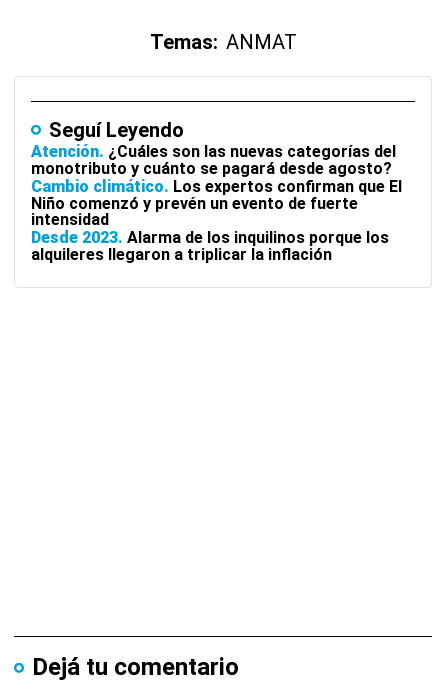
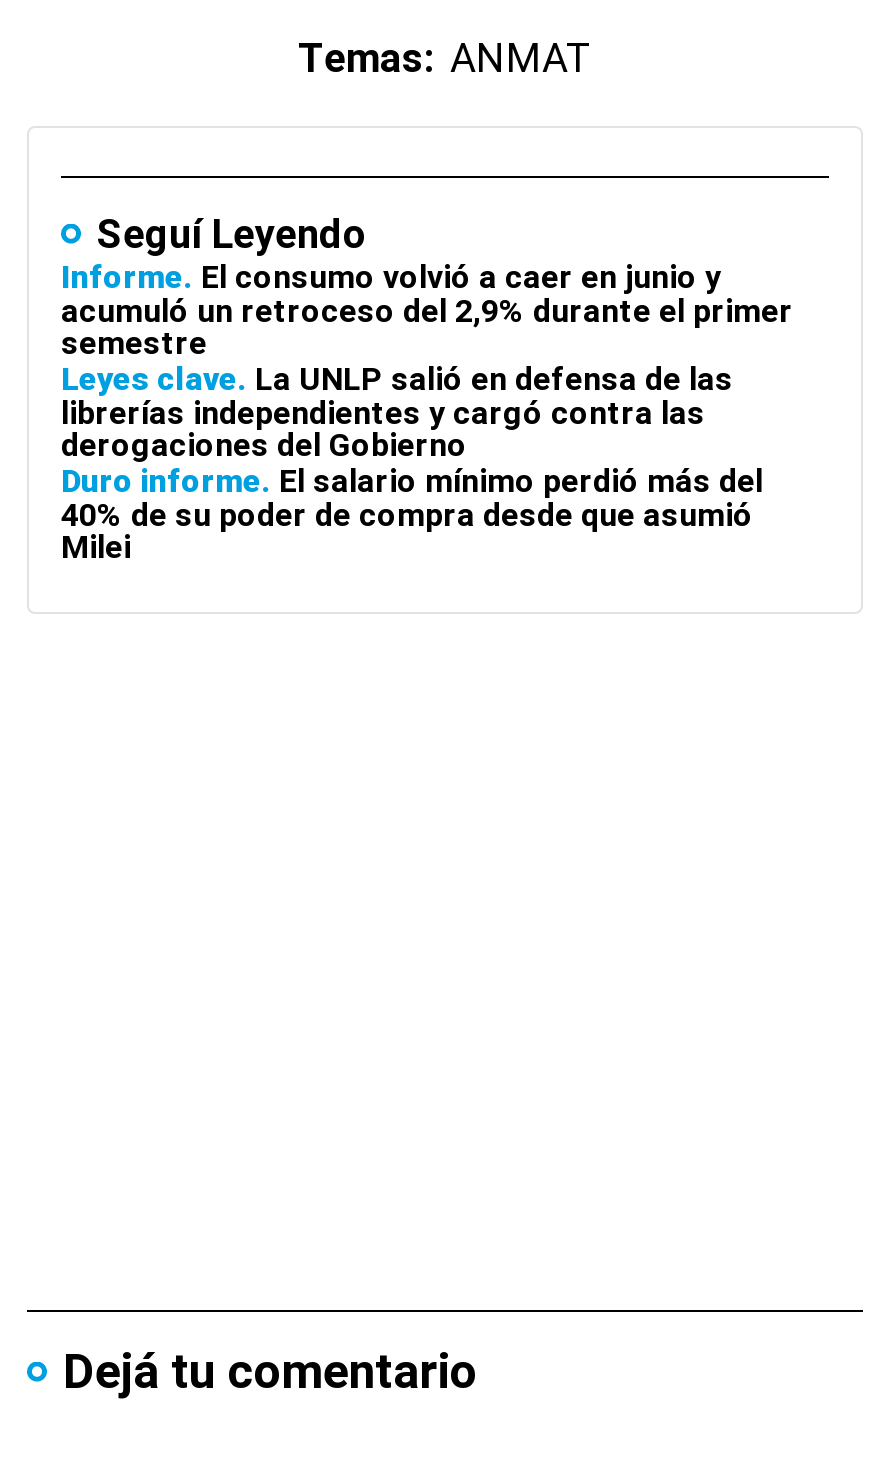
[31,142,402,264] Atención ¿Cuáles son las nuevas categorías del | monotributo y cuánto se pagará desde agosto? | Cambio climático Los expertos confirman que El | Niño comenzó y prevén un evento de fuerte | intensidad | Desde 2023 Alarma de los inquilinos porque los | alquileres llegaron a triplicar la inflación -> [61,257,793,565] Informe El consumo volvió a caer en junio y | acumuló un retroceso del 2,9% durante el primer | semestre | Leyes clave La UNLP salió en defensa de las | librerías independientes y cargó contra las | derogaciones del Gobierno | Duro informe El salario mínimo perdió más del | 40% de su poder de compra desde que asumió | Milei

